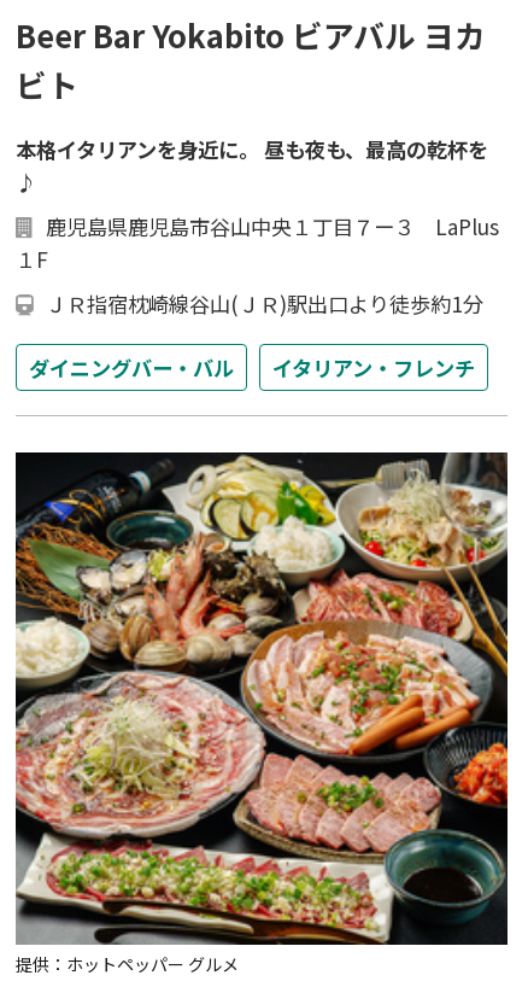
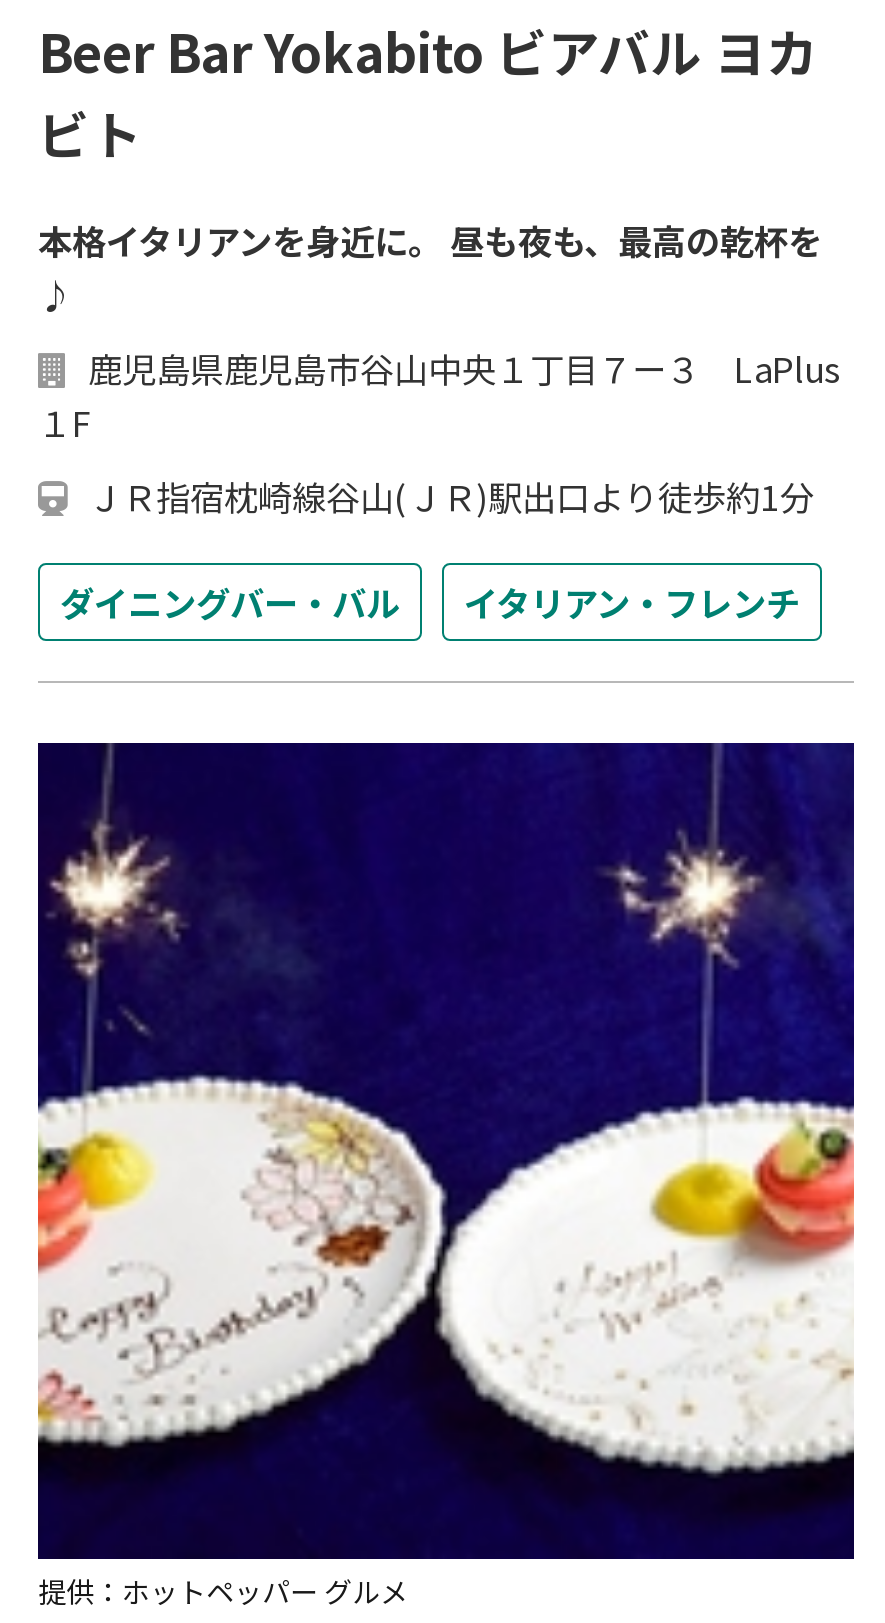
[14,451,509,946] [image] -> [36,741,856,1561] [image]

